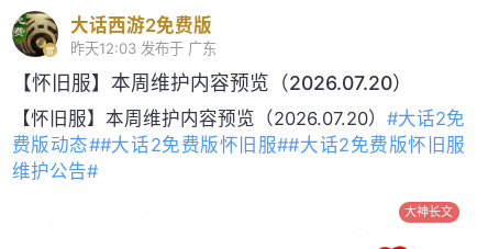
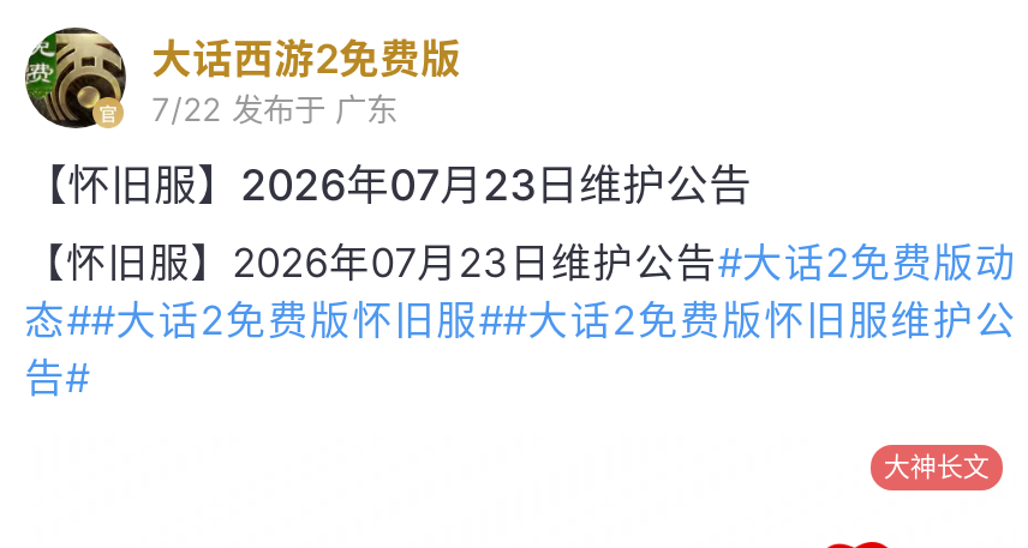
[70,39,217,57] 昨天12:03 发布于 广东 -> [152,90,398,128] 7/22 发布于 广东
[12,72,412,95] 【怀旧服】本周维护内容预览（2026.07.20） -> [24,160,752,210] 【怀旧服】2026年07月23日维护公告
[12,107,465,182] 【怀旧服】本周维护内容预览（2026.07.20）#大话2免 | 费版动态##大话2免费版怀旧服##大话2免费版怀旧服 | 维护公告# -> [24,238,1016,401] 【怀旧服】2026年07月23日维护公告#大话2免费版动 | 态##大话2免费版怀旧服##大话2免费版怀旧服维护公 | 告#

